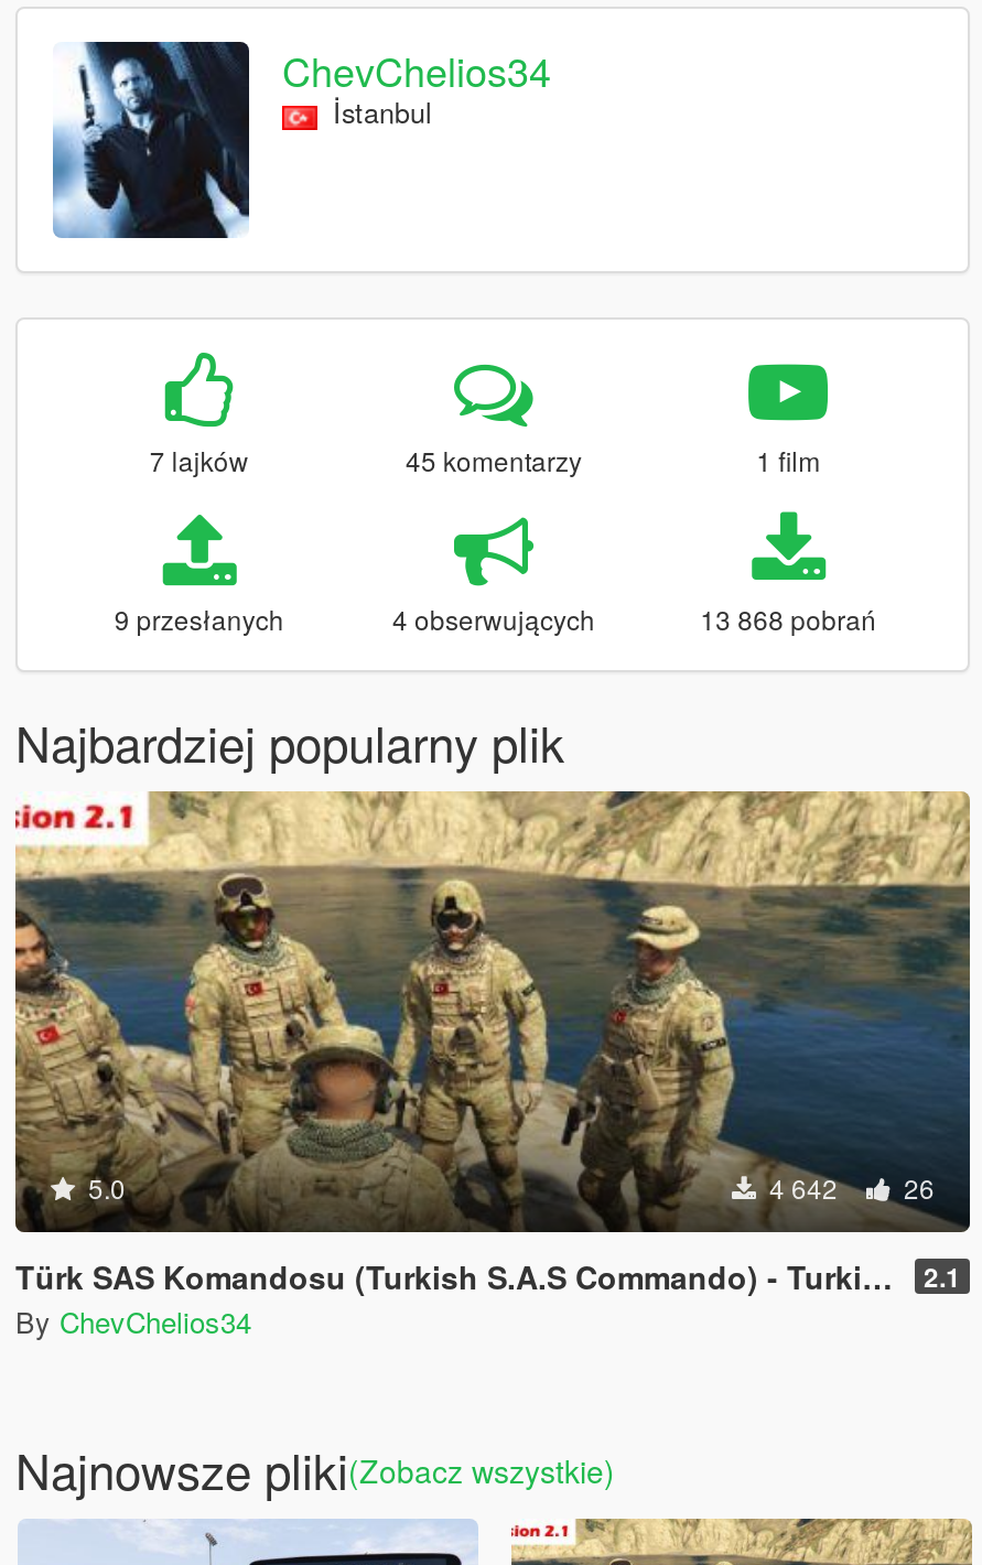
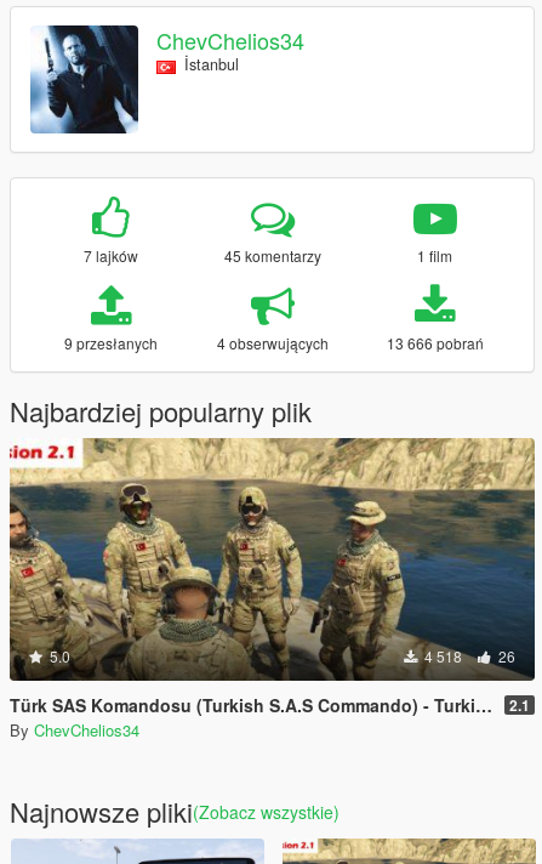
[700,600,876,637] 13 868 pobrań -> [386,332,483,353] 13 666 pobrań
[763,1168,935,1206] 4 642 26 -> [421,646,515,666] 4 518 26

